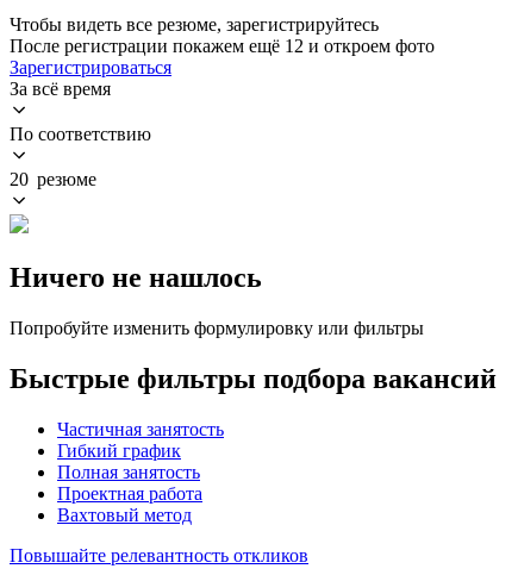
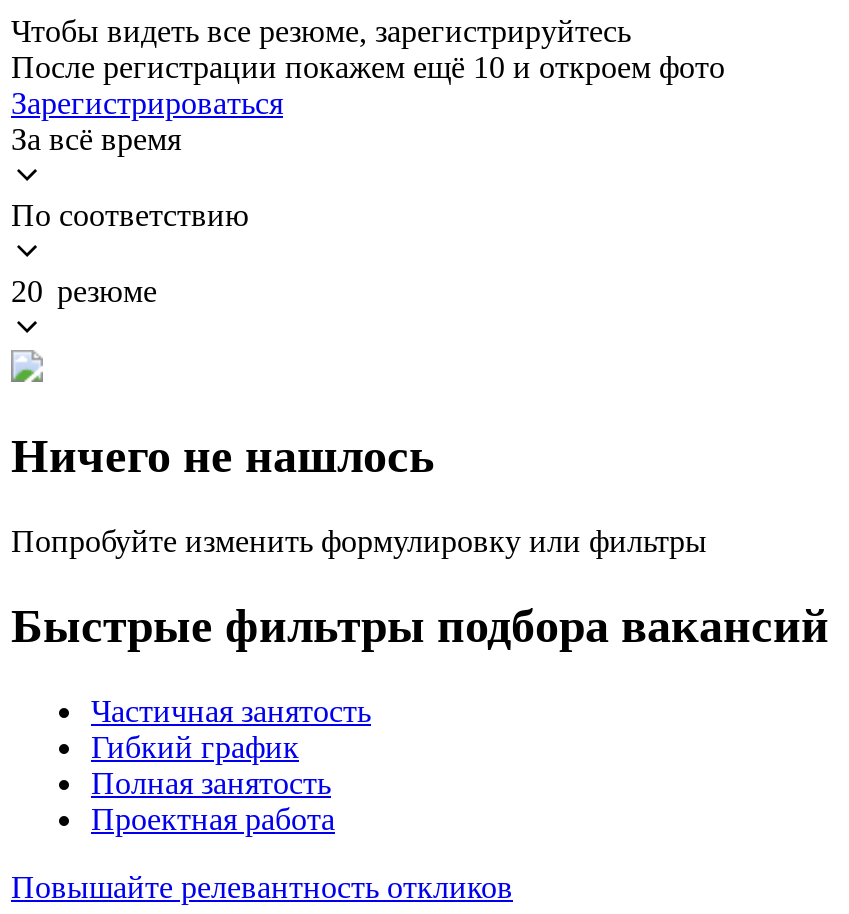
[10,36,435,56] После регистрации покажем ещё 12 и откроем фото -> [11,50,725,84] После регистрации покажем ещё 10 и откроем фото
[57,504,192,524] Вахтовый метод -> none

